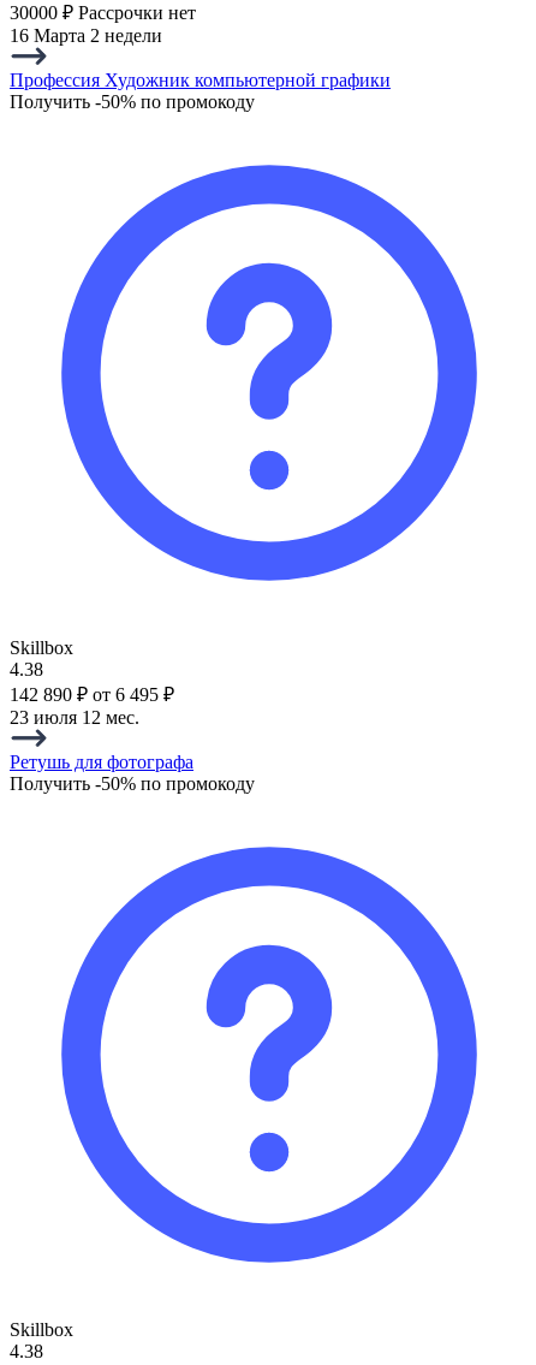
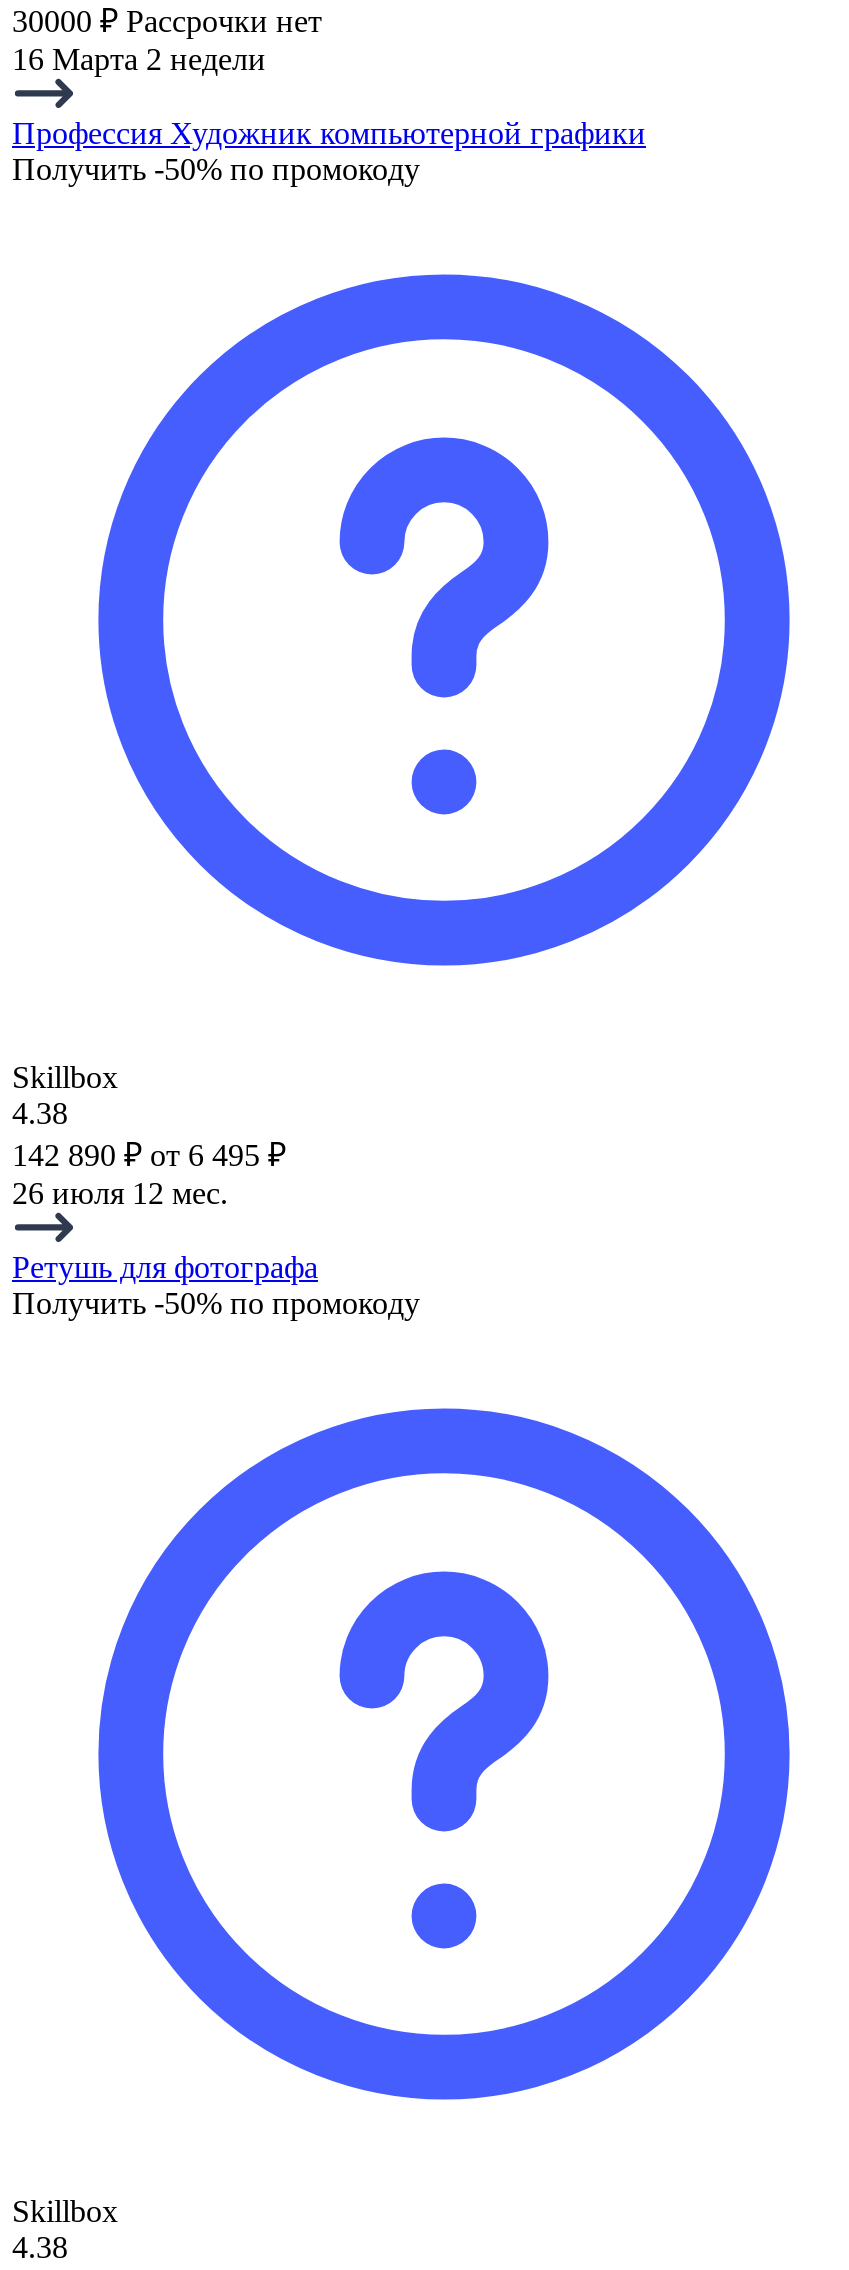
[10,707,139,727] 23 июля 12 мес. -> [12,1176,228,1210] 26 июля 12 мес.

